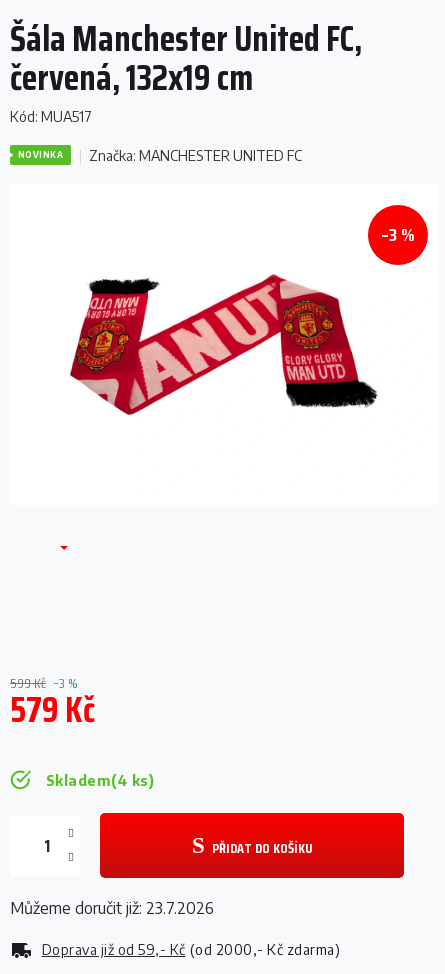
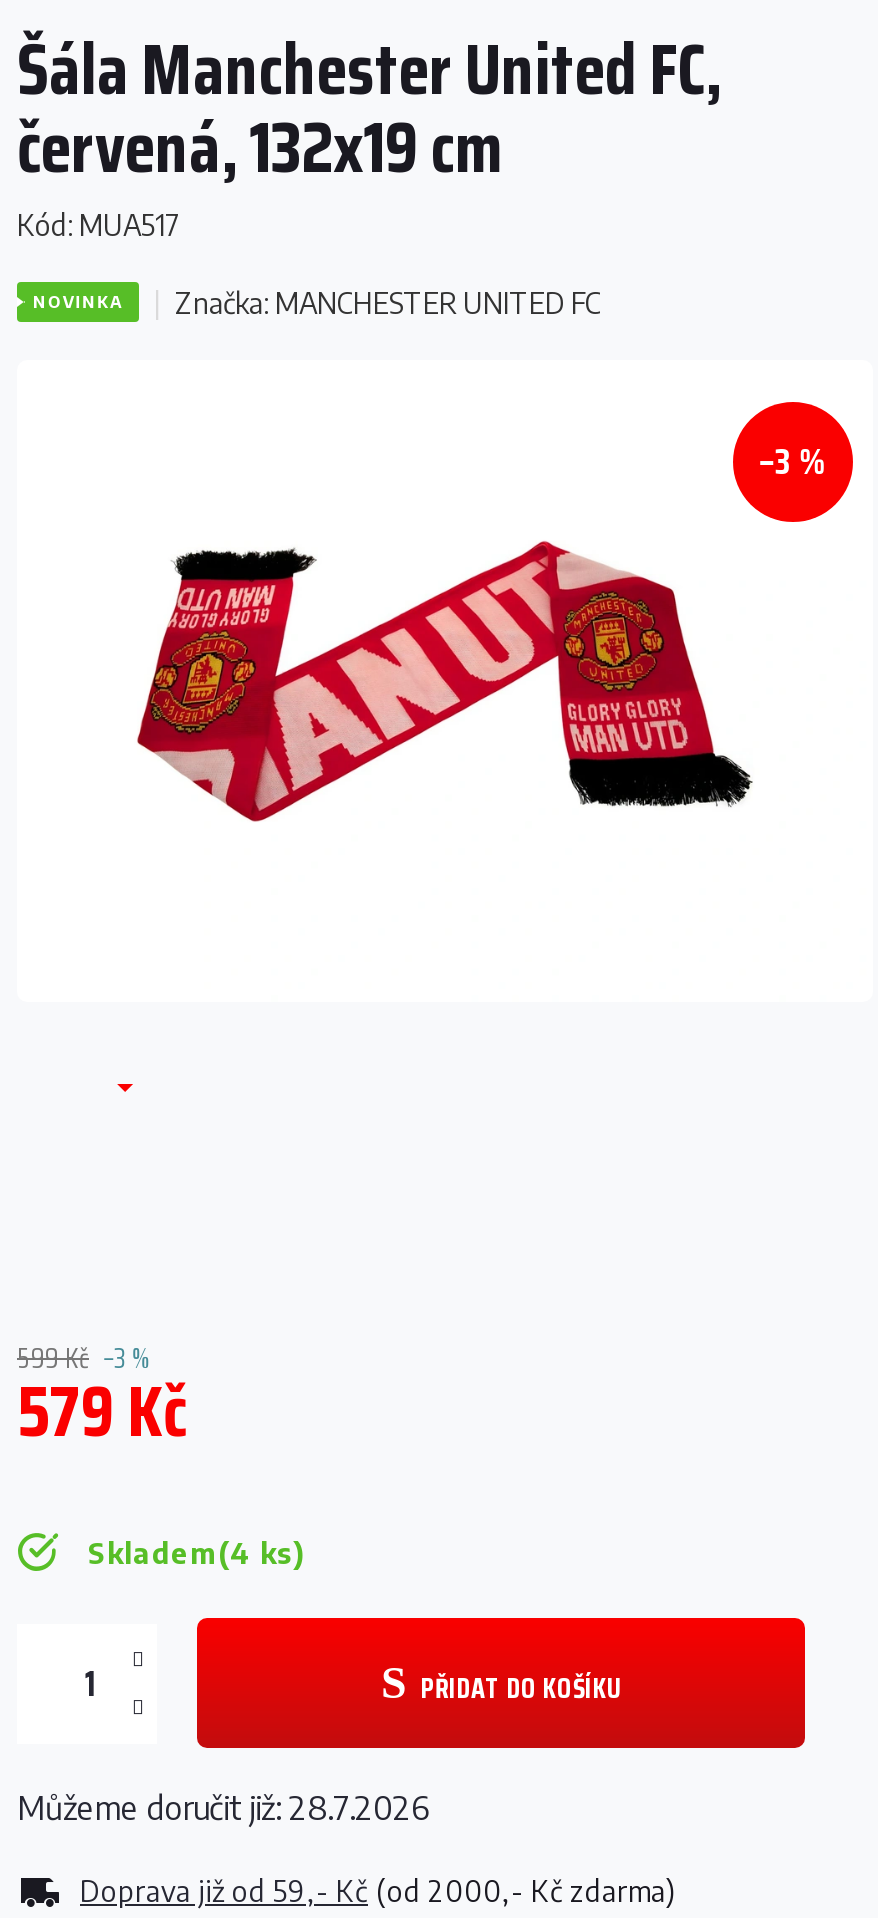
[10,898,214,918] Můžeme doručit již: 23.7.2026 -> [17,1788,429,1828] Můžeme doručit již: 28.7.2026

